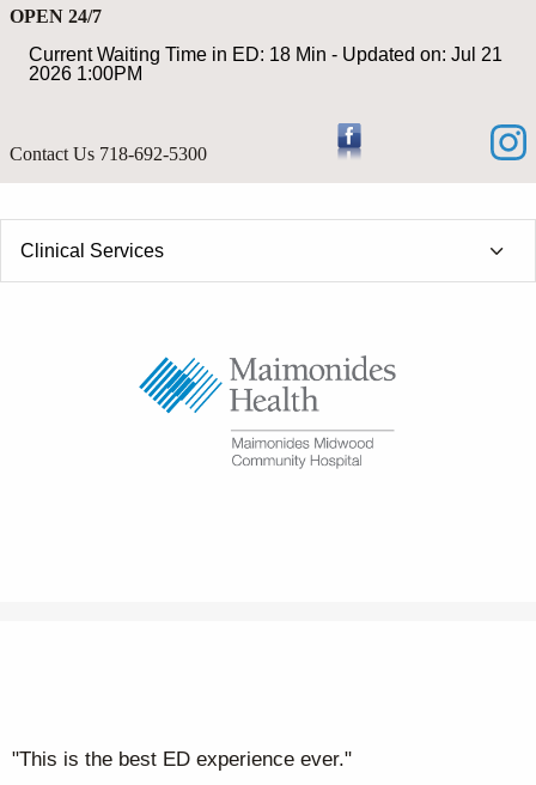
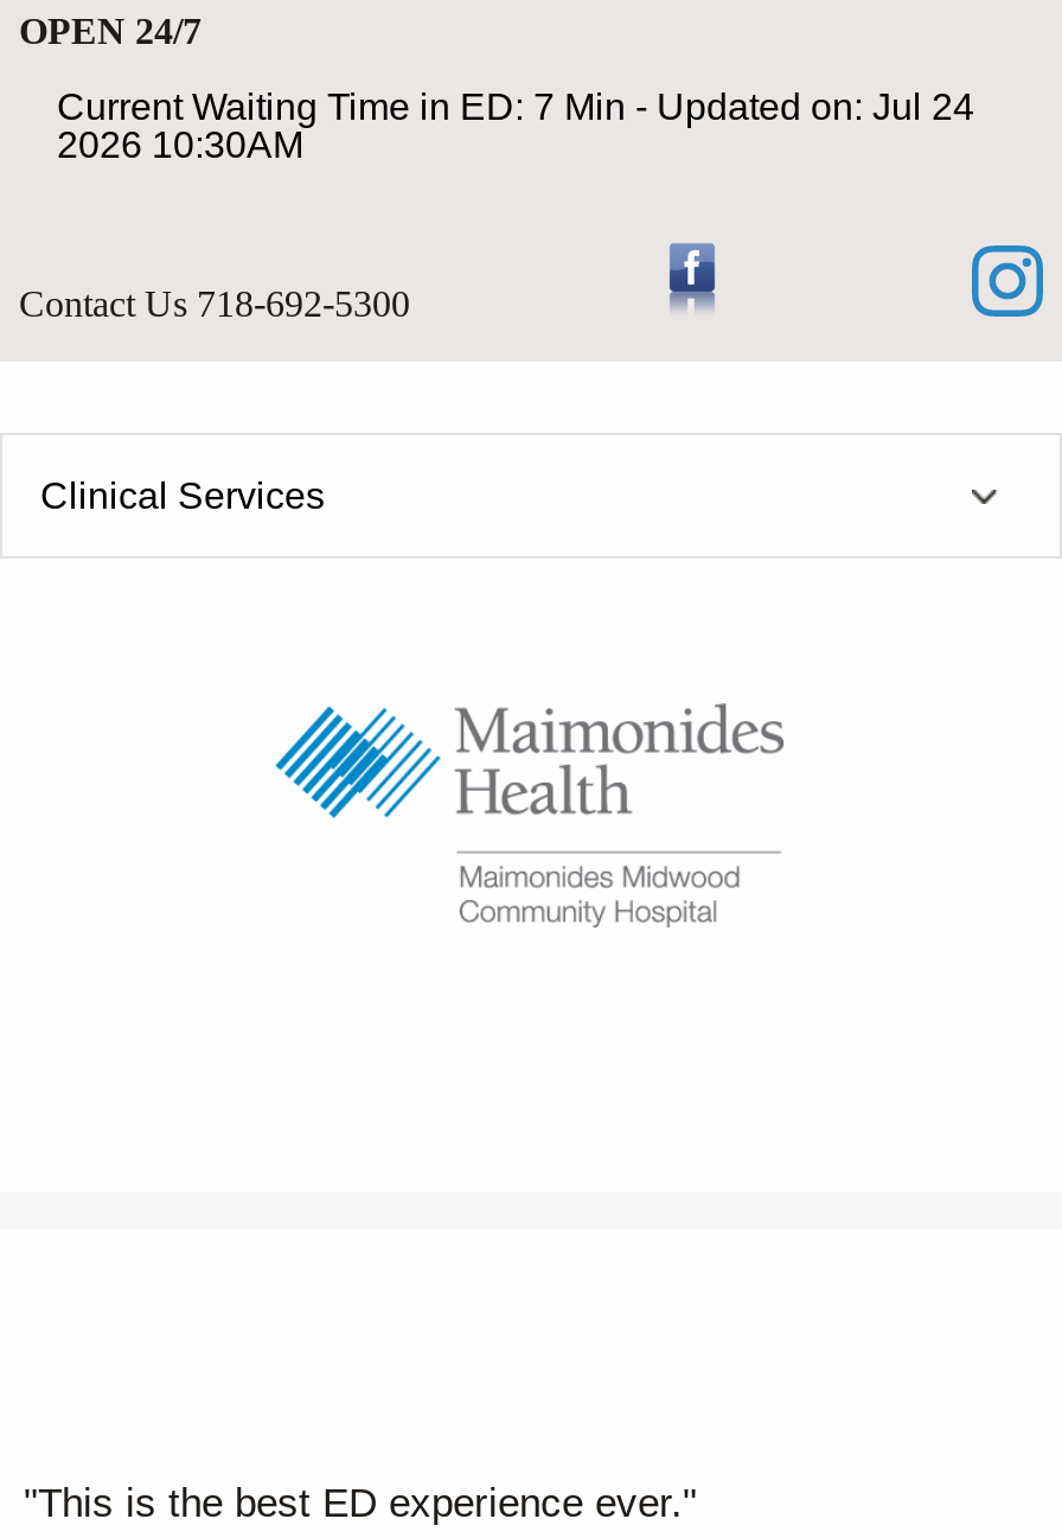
[29,44,502,84] Current Waiting Time in ED: 18 Min - Updated on: Jul 21 | 2026 1:00PM -> [57,87,974,165] Current Waiting Time in ED: 7 Min - Updated on: Jul 24 | 2026 10:30AM

